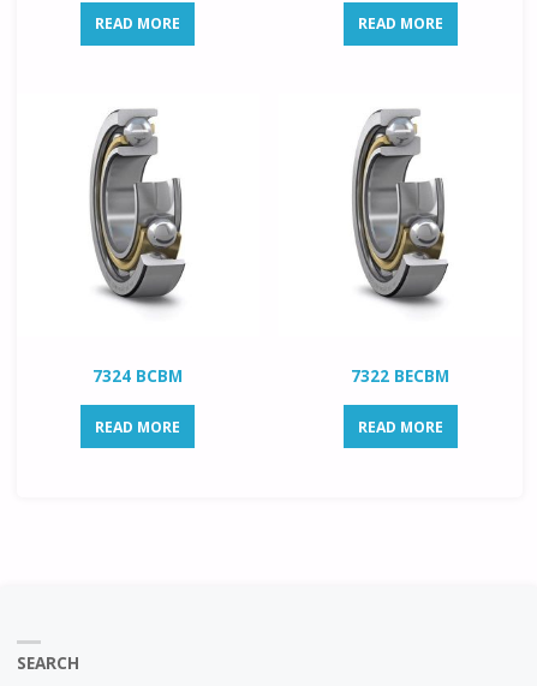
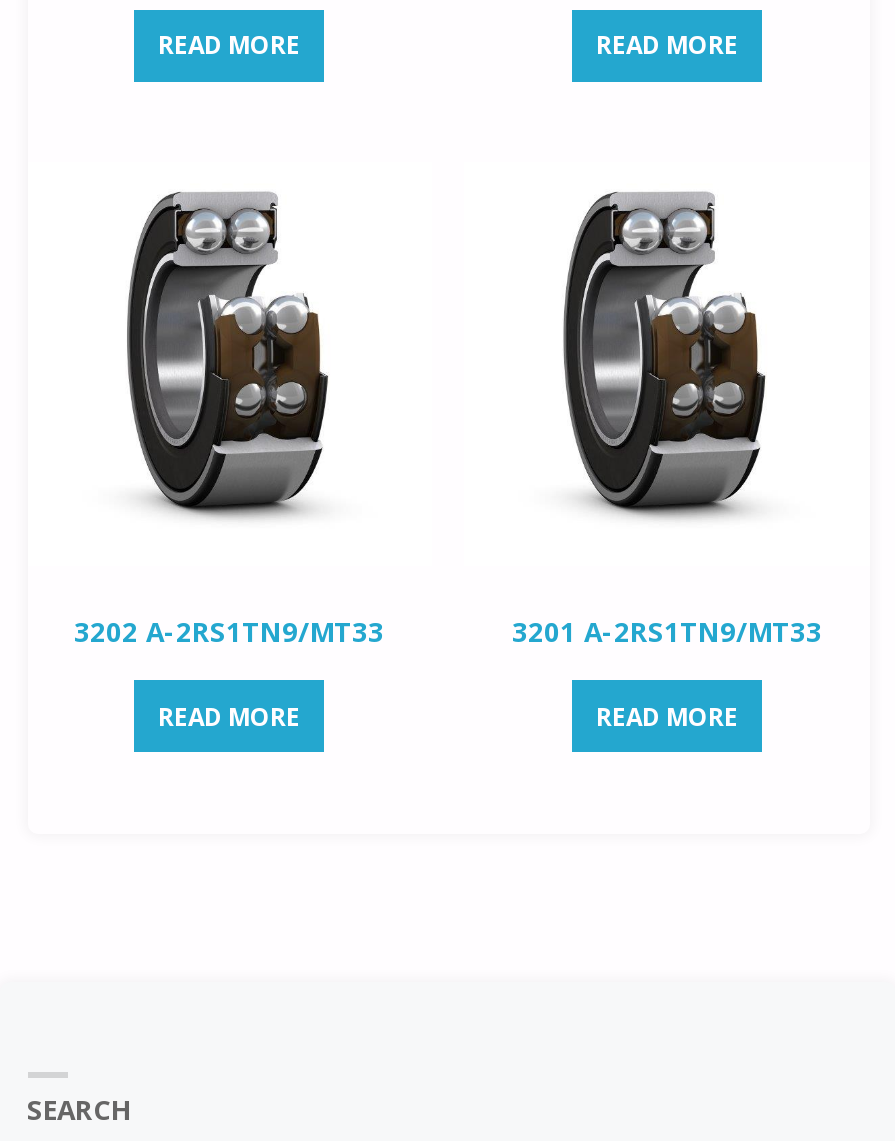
[77,108,197,306] [image] -> [126,188,330,518] [image]
[339,108,460,306] [image] -> [562,188,768,518] [image]
[93,365,183,386] 7324 BCBM -> [74,613,384,649] 3202 A-2RS1TN9/MT33
[351,365,450,386] 7322 BECBM -> [512,613,822,649] 3201 A-2RS1TN9/MT33

